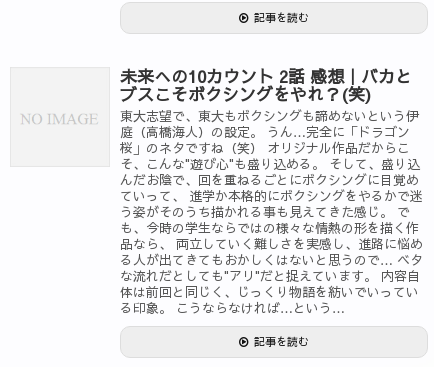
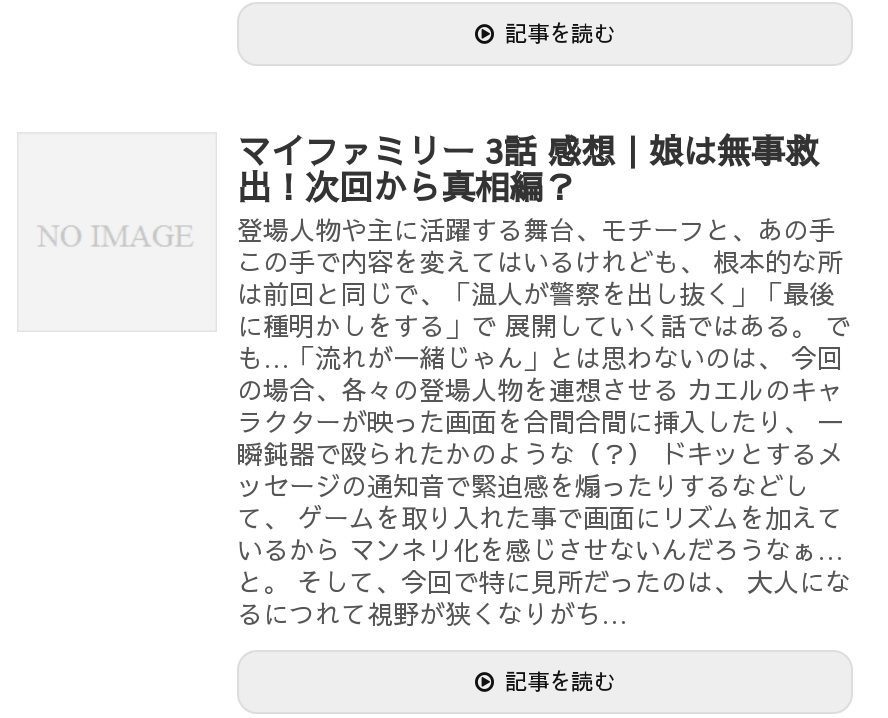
[120,64,423,317] 未来への10カウント 2話 感想｜バカと | ブスこそボクシングをやれ？(笑) | 東大志望で、東大もボクシングも諦めないという伊 | 庭（高橋海人）の設定。 うん…完全に「ドラゴン | 桜」のネタですね（笑） オリジナル作品だからこ | そ、こんな"遊び心"も盛り込める。 そして、盛り込 | んだお陰で、回を重ねるごとにボクシングに目覚め | ていって、 進学か本格的にボクシングをやるかで迷 | う姿がそのうち描かれる事も見えてきた感じ。 で | も、今時の学生ならではの様々な情熱の形を描く作 | 品なら、 両立していく難しさを実感し、進路に悩め | る人が出てきてもおかしくはないと思うので… ベタ | な流れだとしても"アリ"だと捉えています。 内容自 | 体は前回と同じく、じっくり物語を紡いでいってい | る印象。 こうならなければ…という… -> [237,126,851,632] マイファミリー 3話 感想｜娘は無事救 | 出！次回から真相編？ | 登場人物や主に活躍する舞台、モチーフと、あの手 | この手で内容を変えてはいるけれども、 根本的な所 | は前回と同じで、「温人が警察を出し抜く」「最後 | に種明かしをする」で 展開していく話ではある。 で | も…「流れが一緒じゃん」とは思わないのは、 今回 | の場合、各々の登場人物を連想させる カエルのキャ | ラクターが映った画面を合間合間に挿入したり、 一 | 瞬鈍器で殴られたかのような（？） ドキッとするメ | ッセージの通知音で緊迫感を煽ったりするなどし | て、 ゲームを取り入れた事で画面にリズムを加えて | いるから マンネリ化を感じさせないんだろうなぁ… | と。 そして、今回で特に見所だったのは、 大人にな | るにつれて視野が狭くなりがち…

